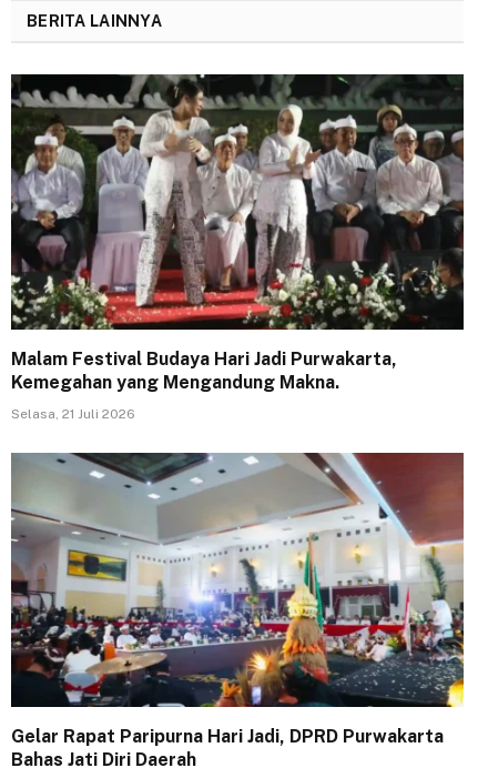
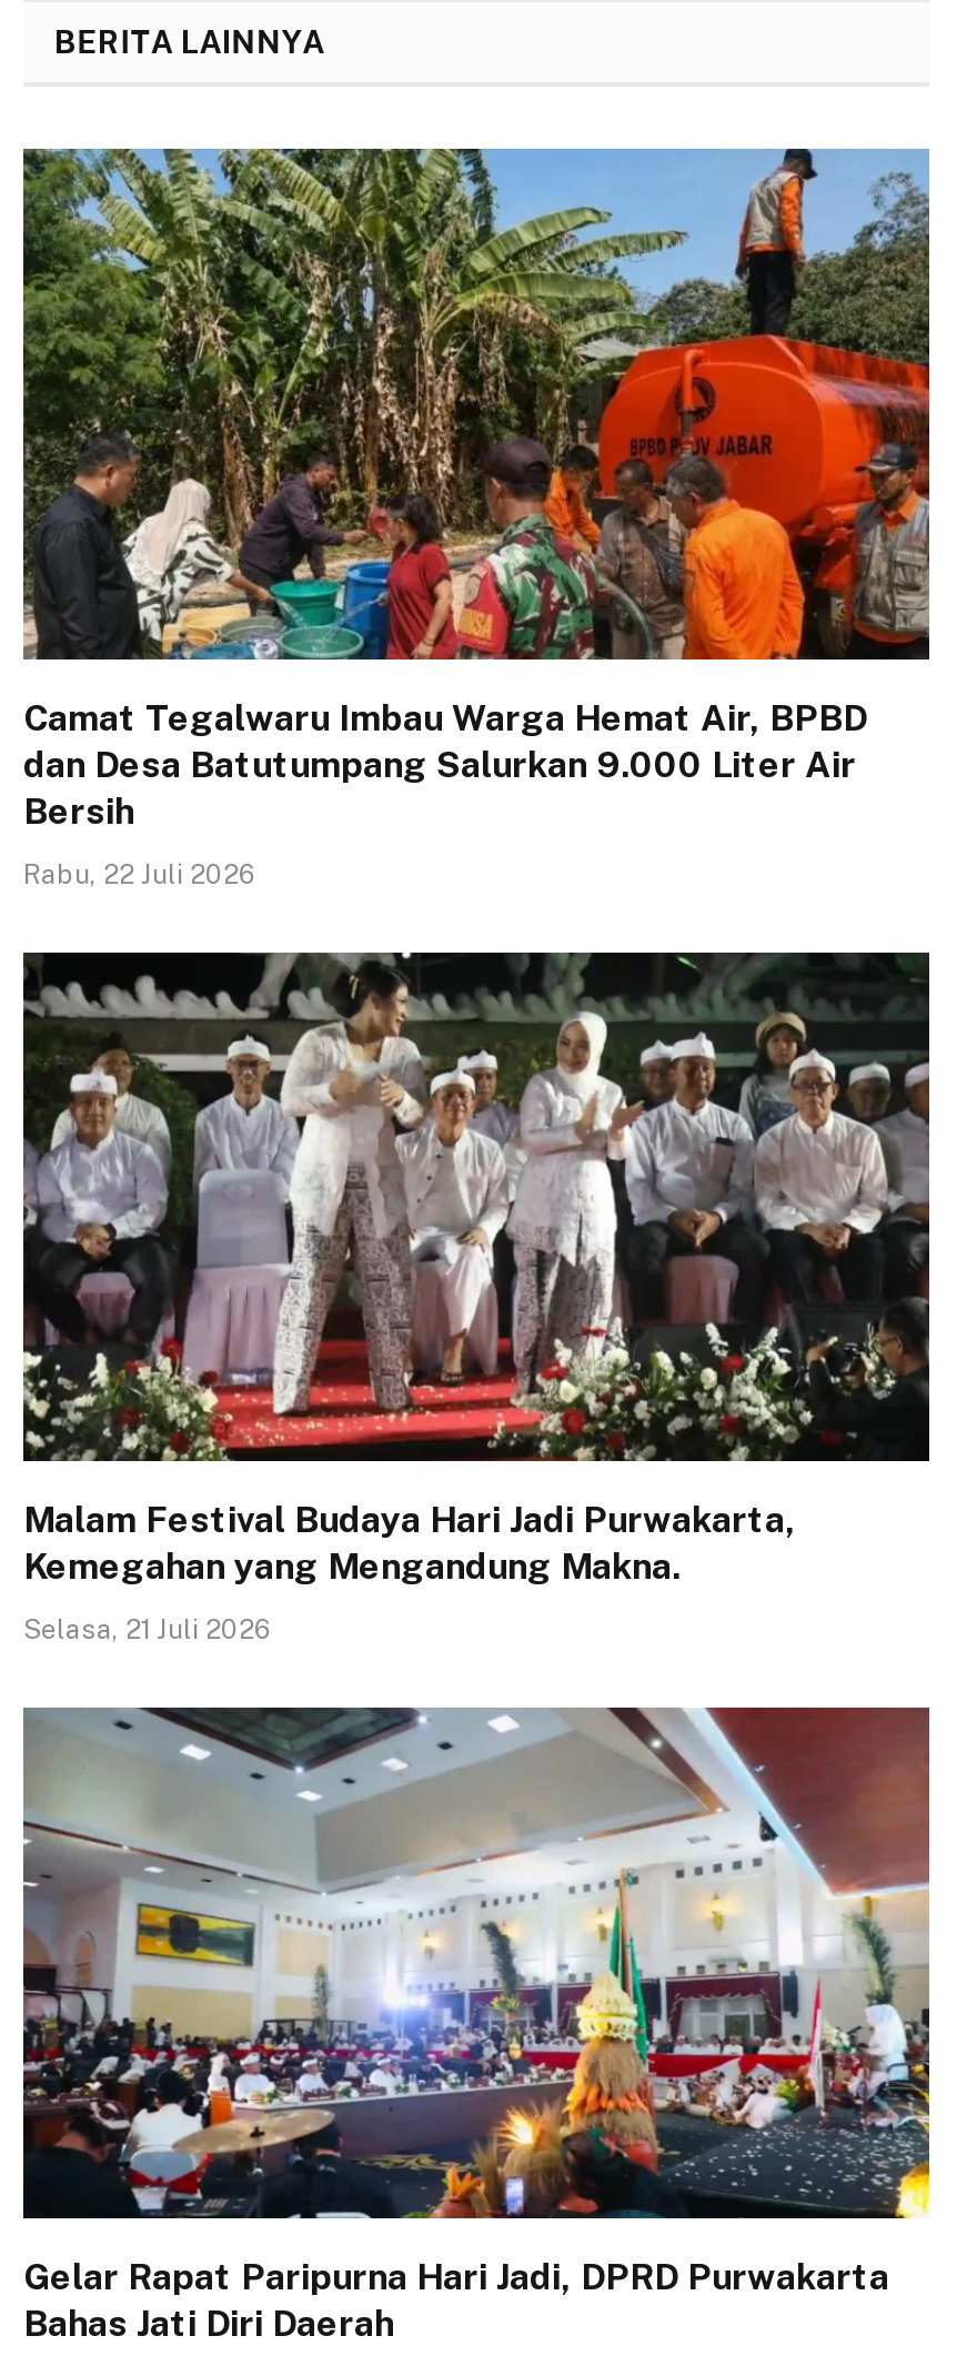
none -> [21,147,931,889] [image] | Camat Tegalwaru Imbau Warga Hemat Air, BPBD | dan Desa Batutumpang Salurkan 9.000 Liter Air | Bersih | Rabu, 22 Juli 2026

